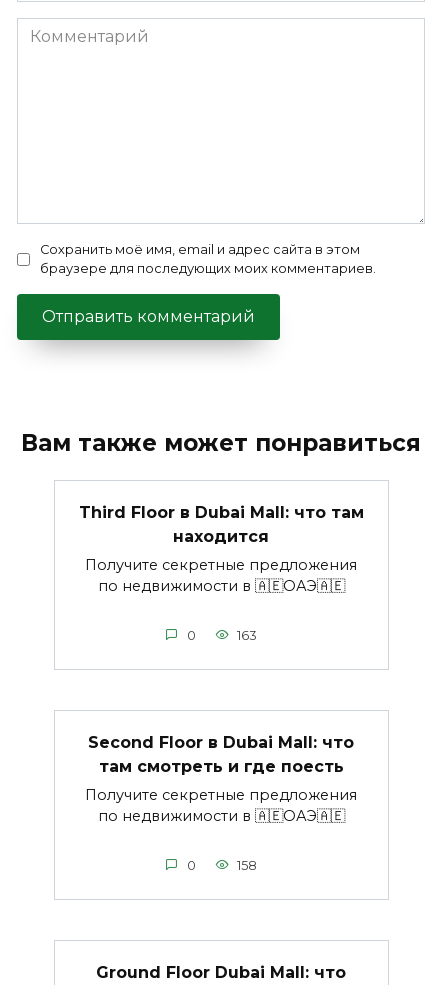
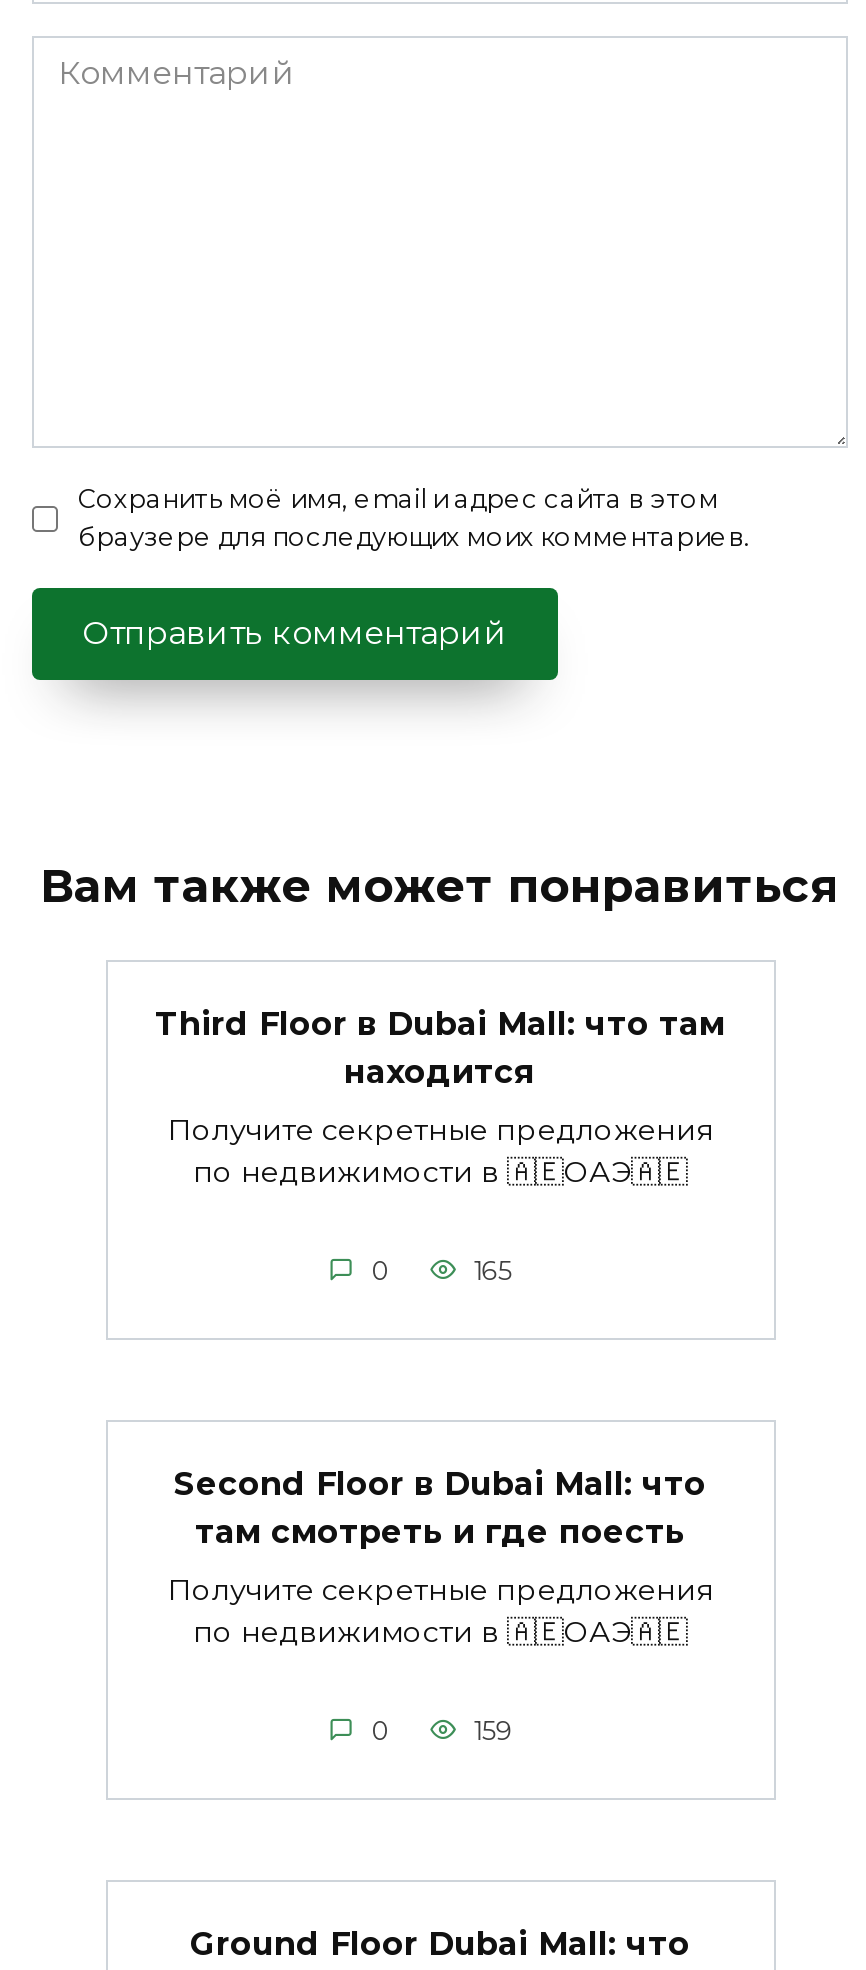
[237,628,257,643] 163 -> [474,1256,512,1286] 165
[237,858,257,873] 158 -> [474,1716,512,1746] 159

